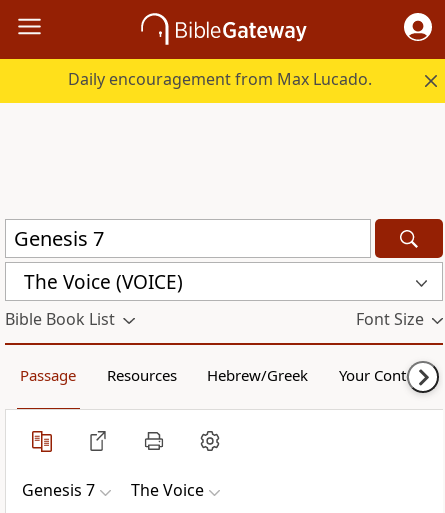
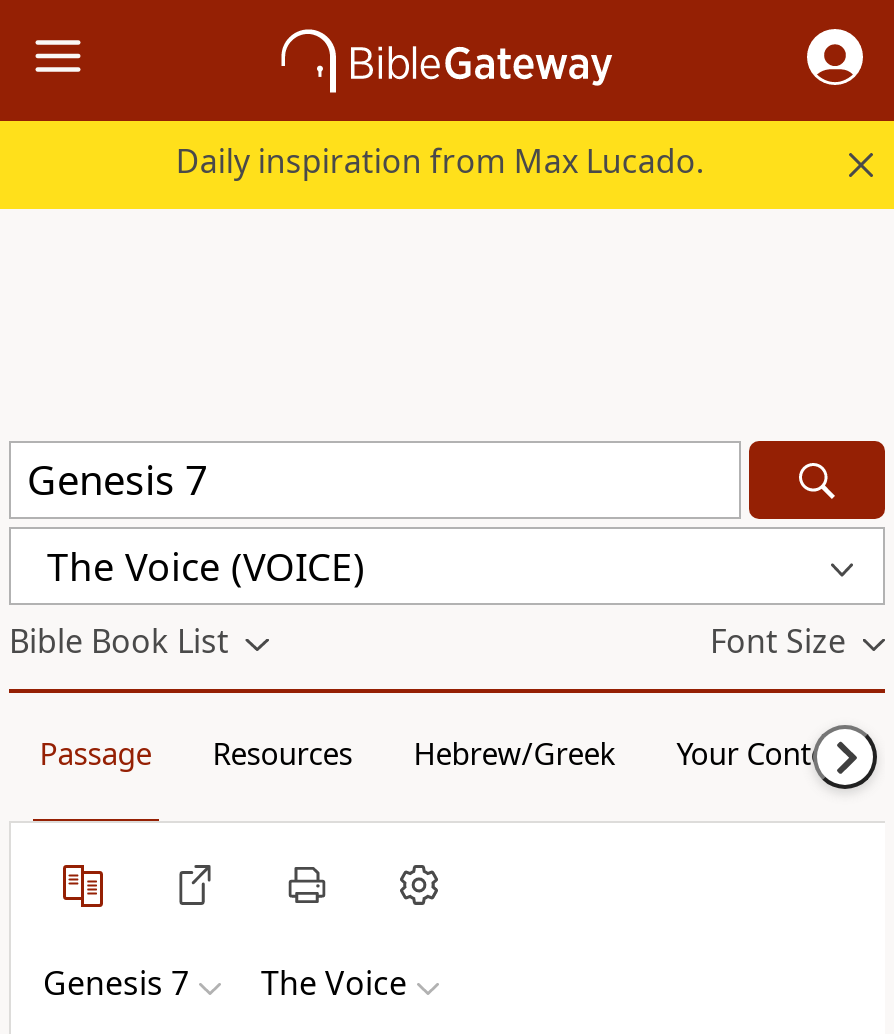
[68,68,372,90] Daily encouragement from Max Lucado. -> [176,139,704,183] Daily inspiration from Max Lucado.

